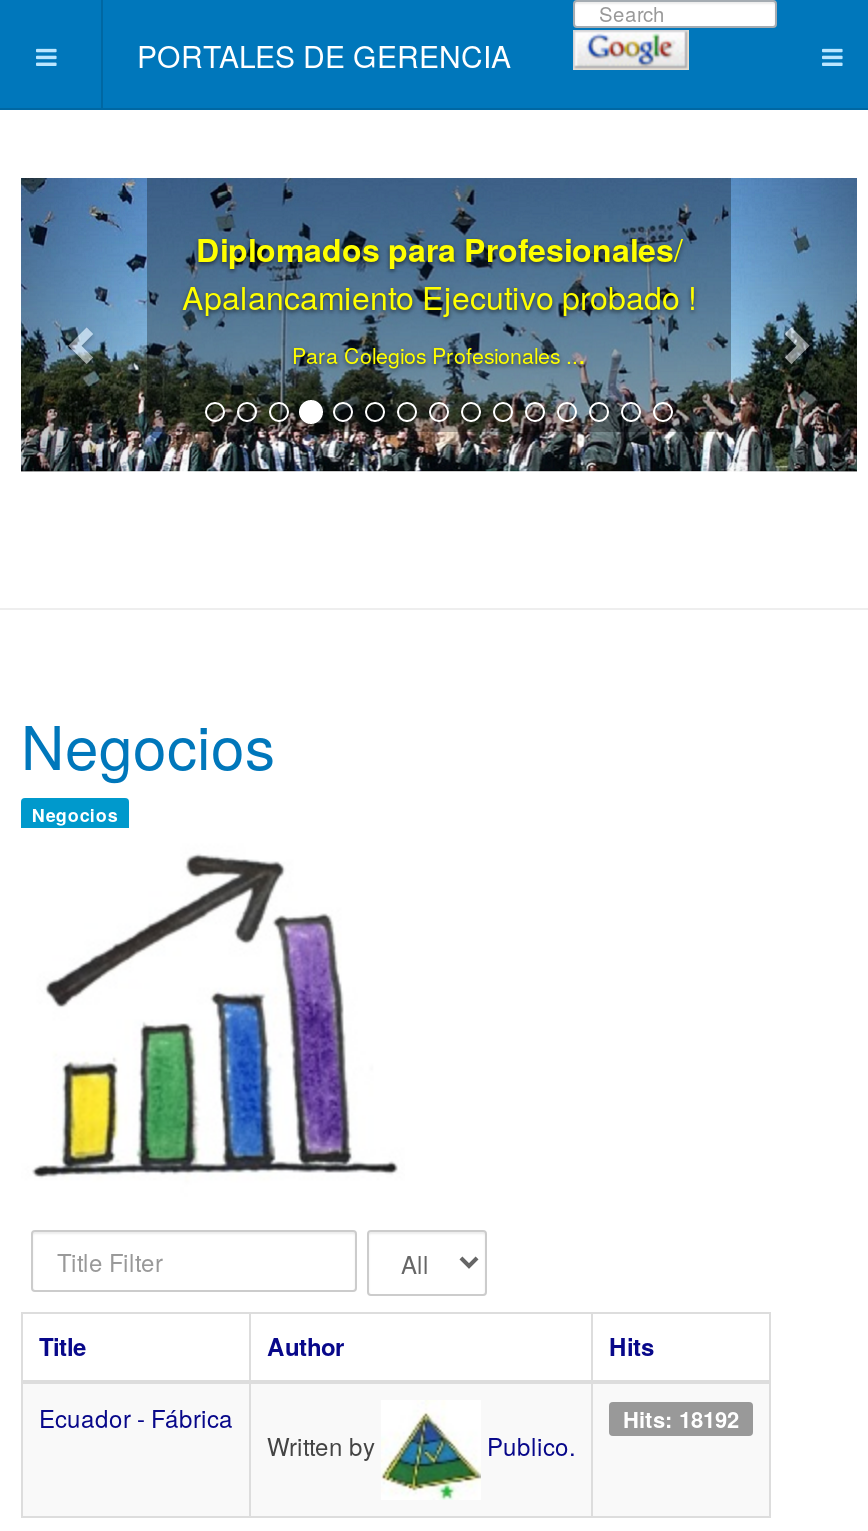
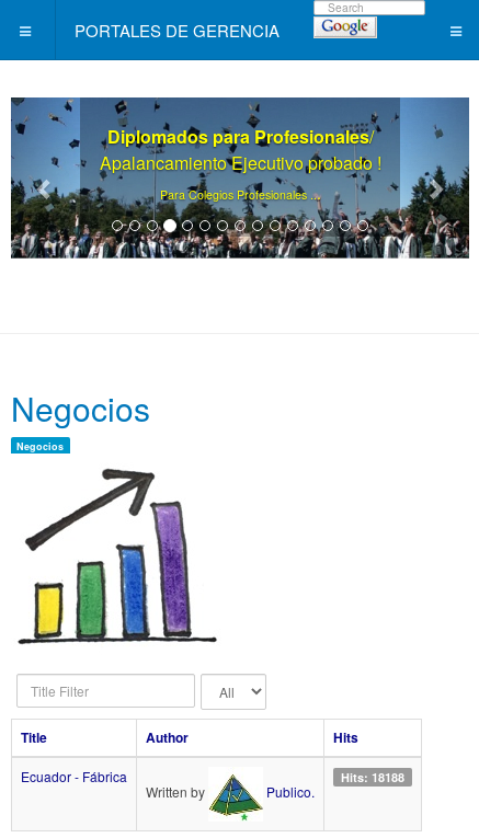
[623,1403,739,1433] Hits: 18192 -> [341,769,404,785] Hits: 18188

